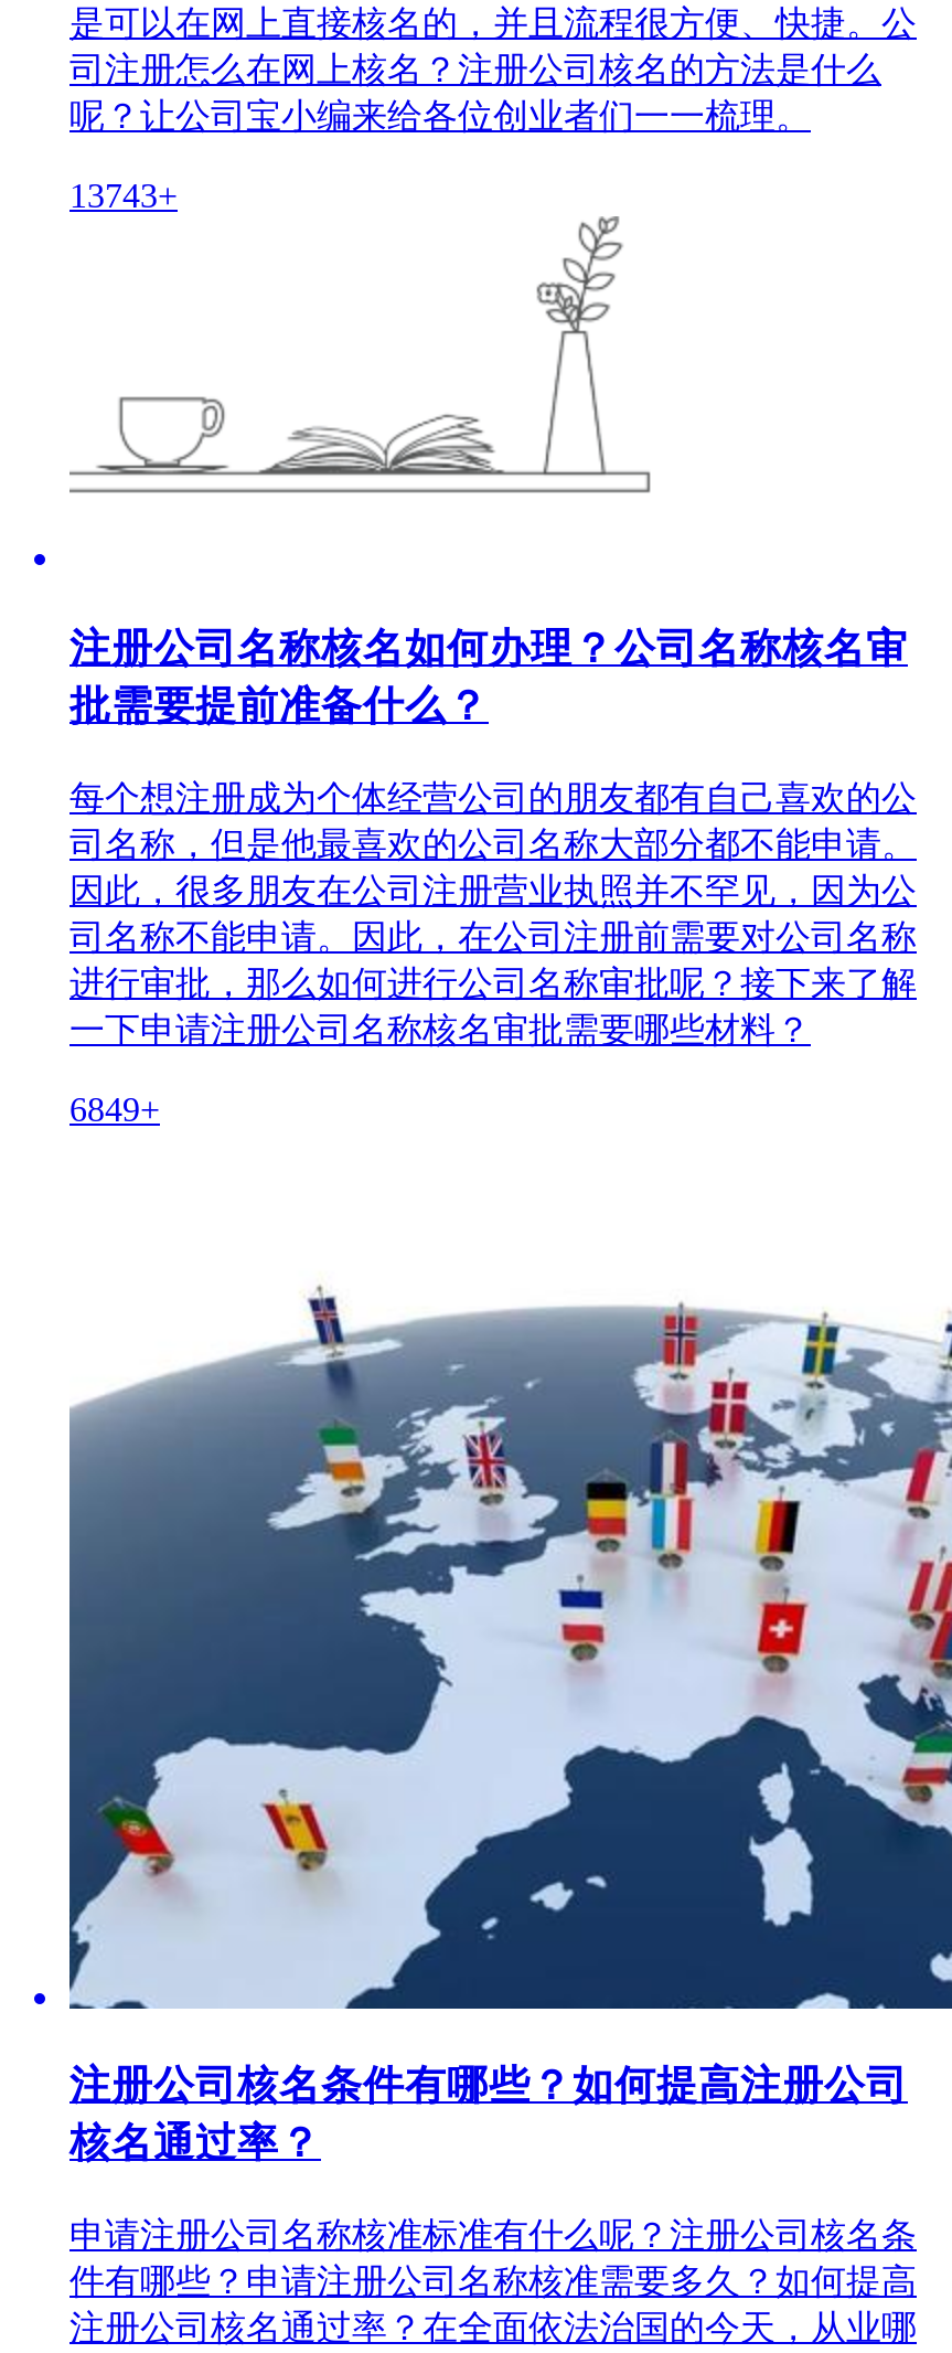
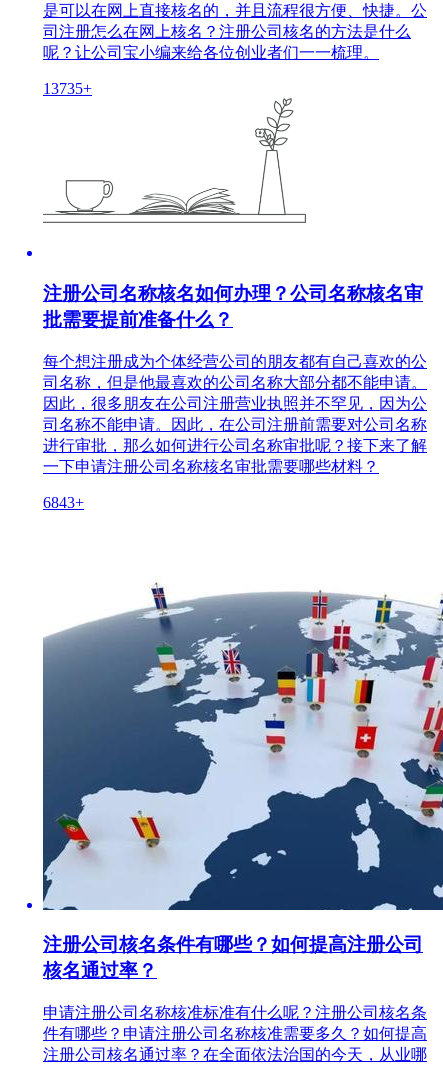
[69,177,178,214] 13743+ -> [43,80,92,97] 13735+
[69,1089,160,1127] 6849+ -> [43,493,84,510] 6843+

